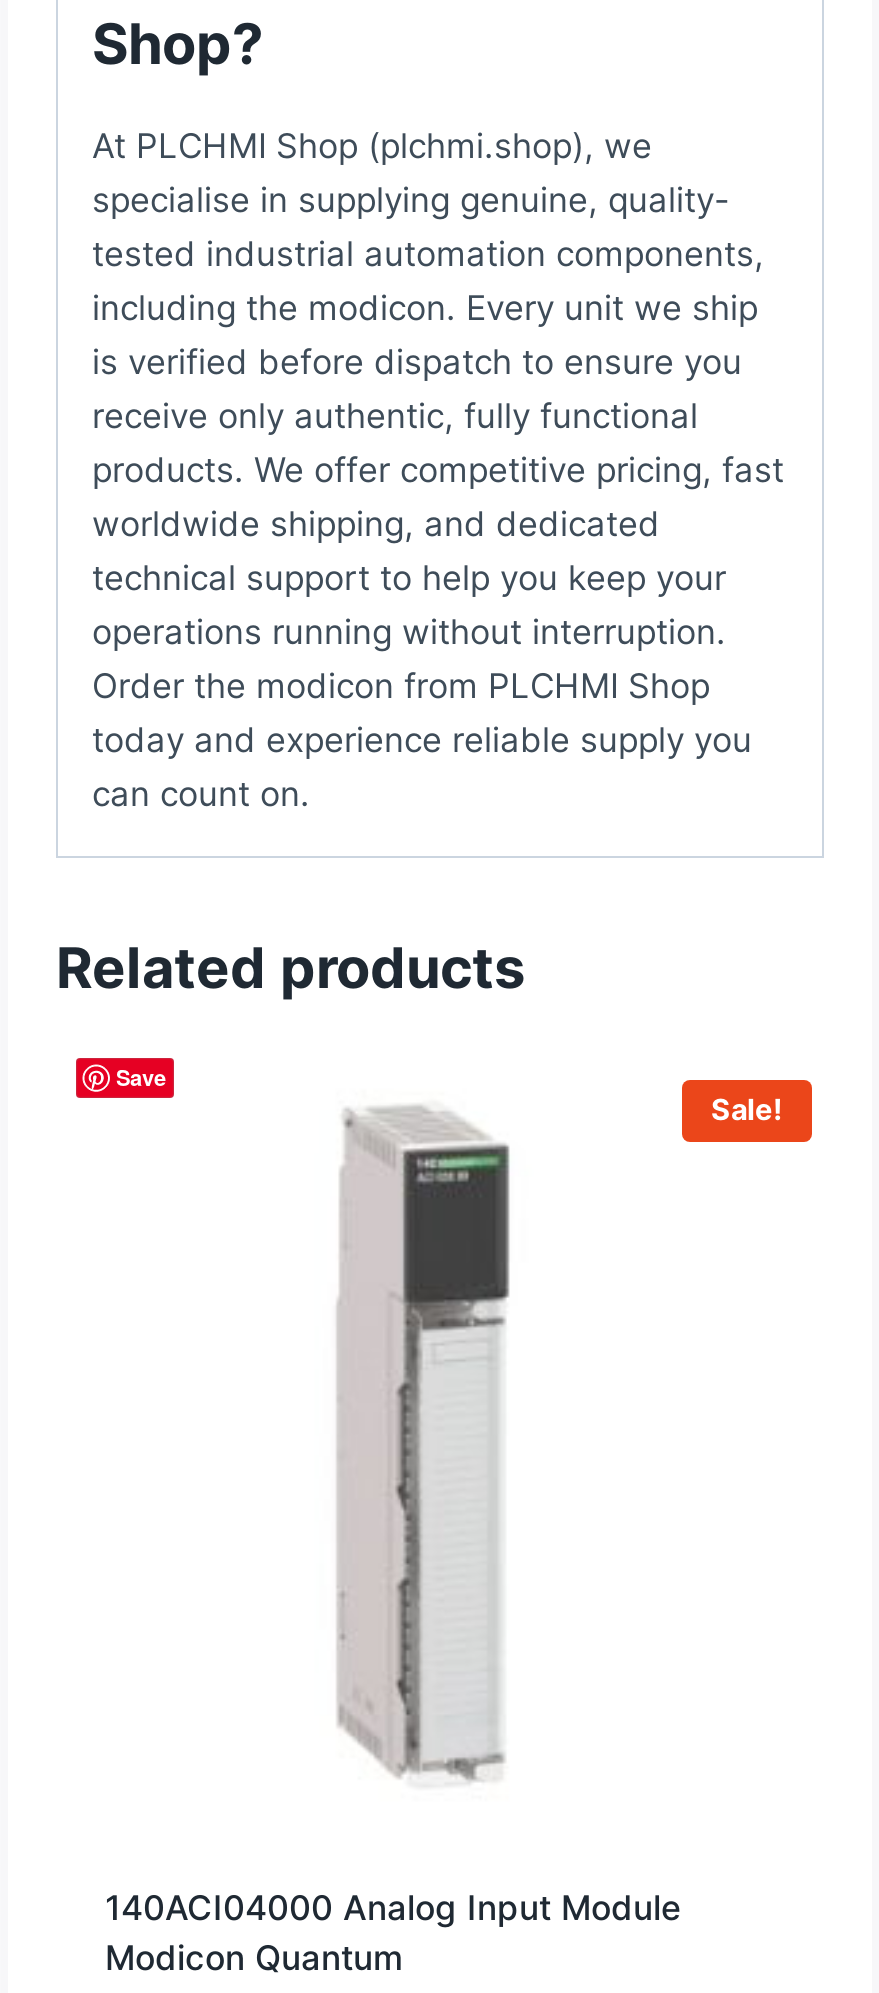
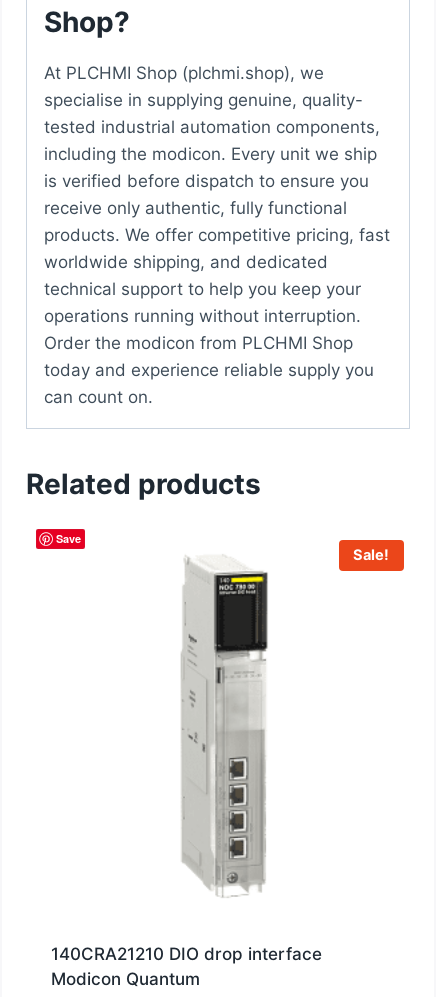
[336,1104,540,1794] [image] -> [167,553,269,898] [image]
[105,1888,681,1928] 140ACI04000 Analog Input Module -> [50,944,321,964] 140CRA21210 DIO drop interface

